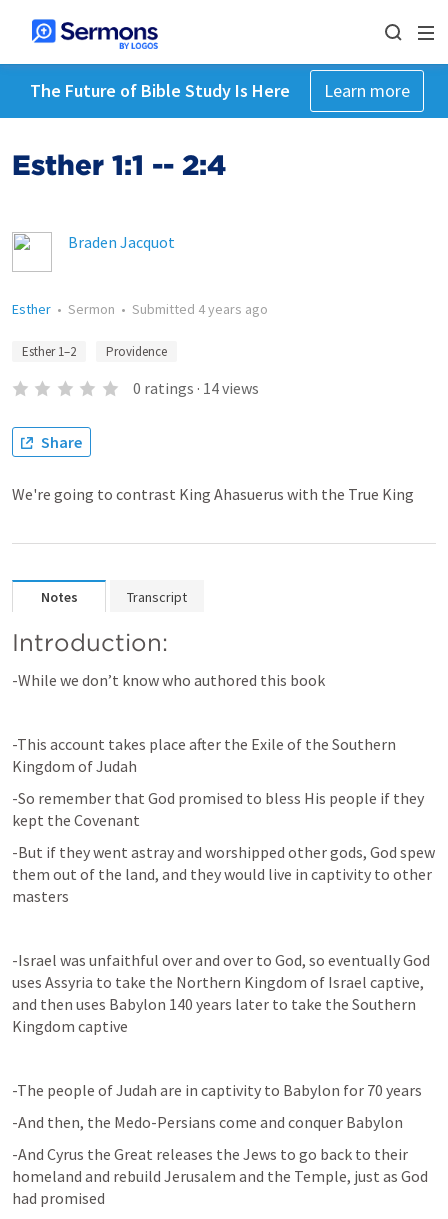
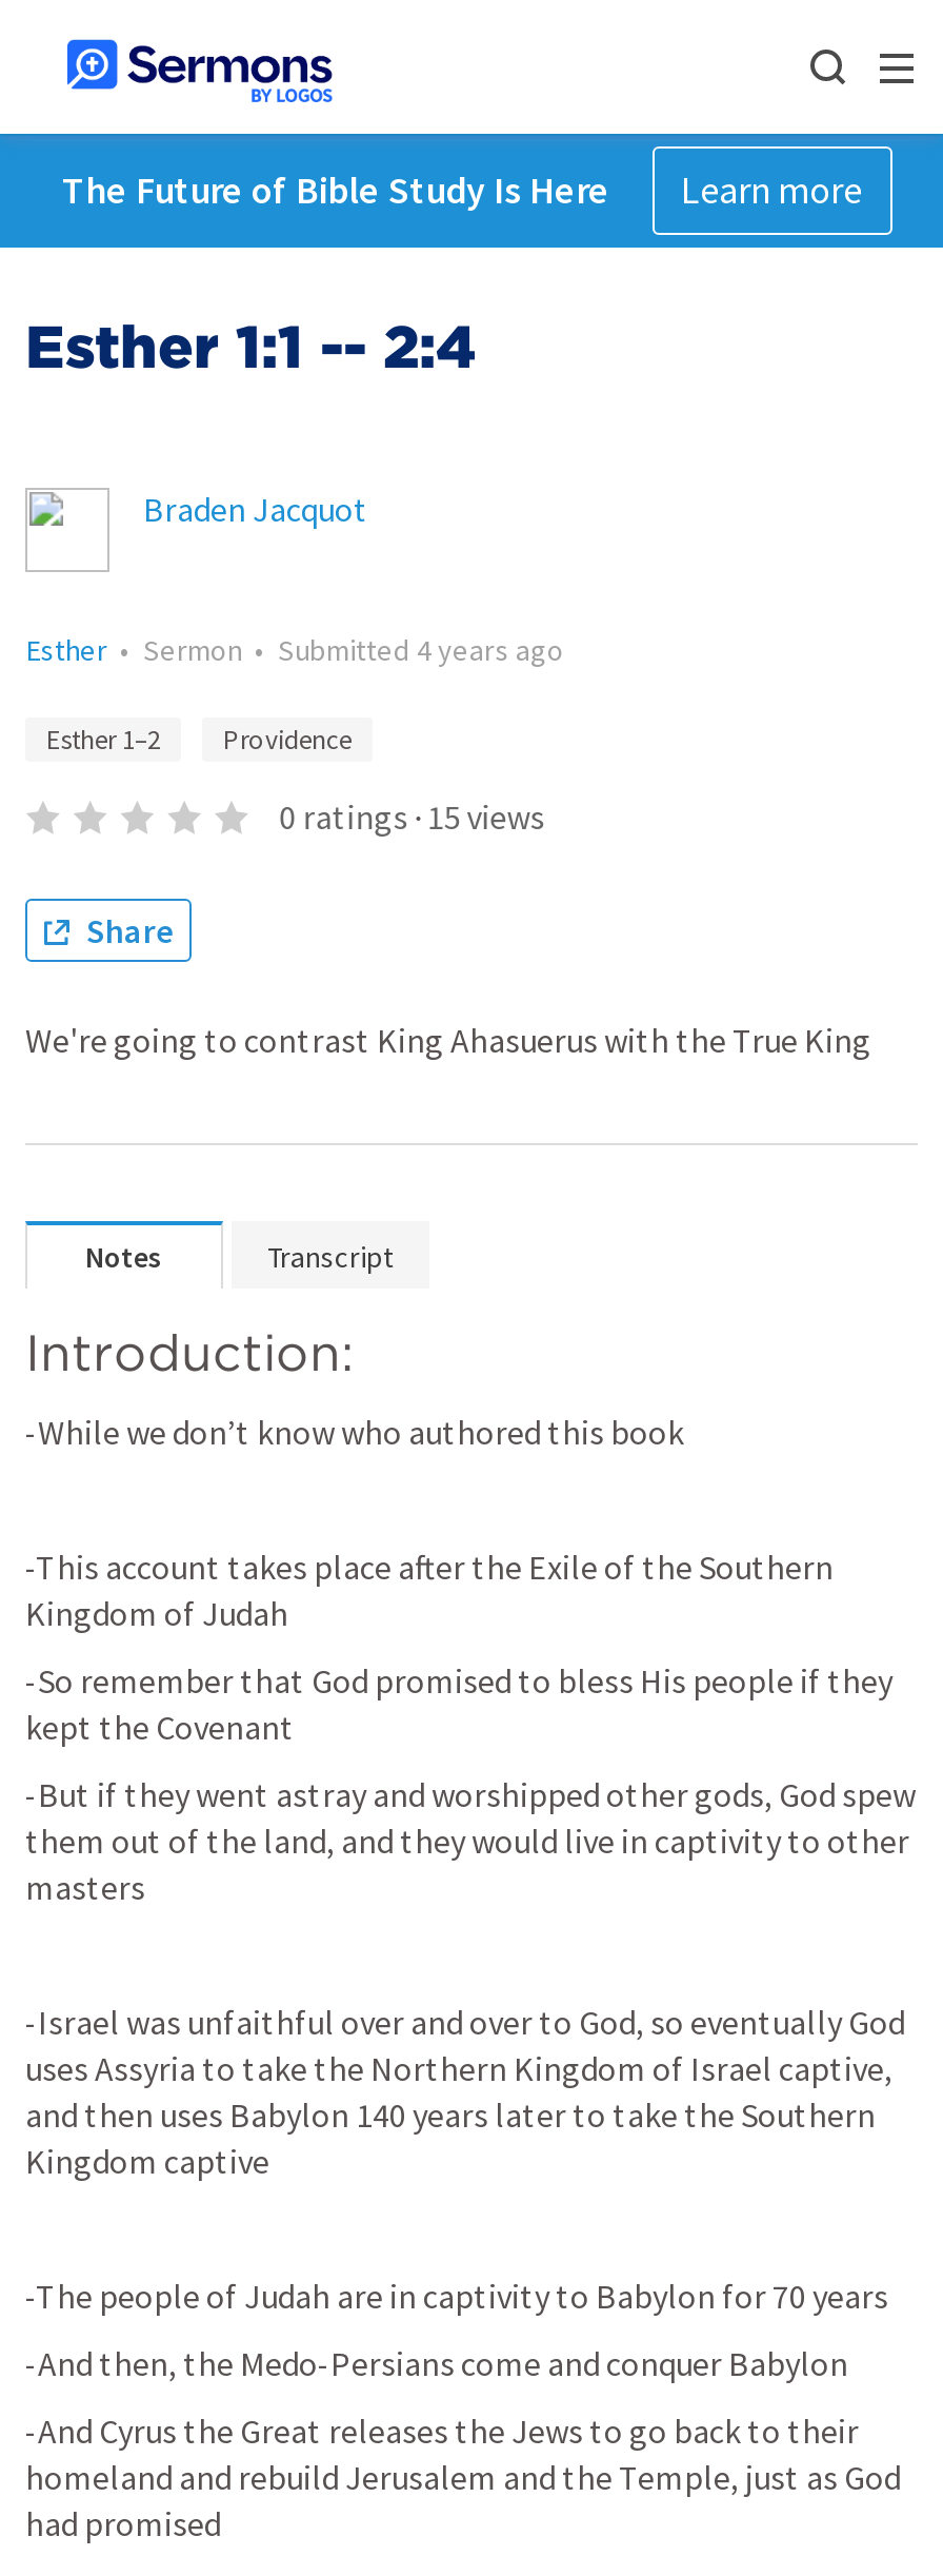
[133,378,259,398] 0 ratings · 14 views -> [279,795,545,838] 0 ratings · 15 views

